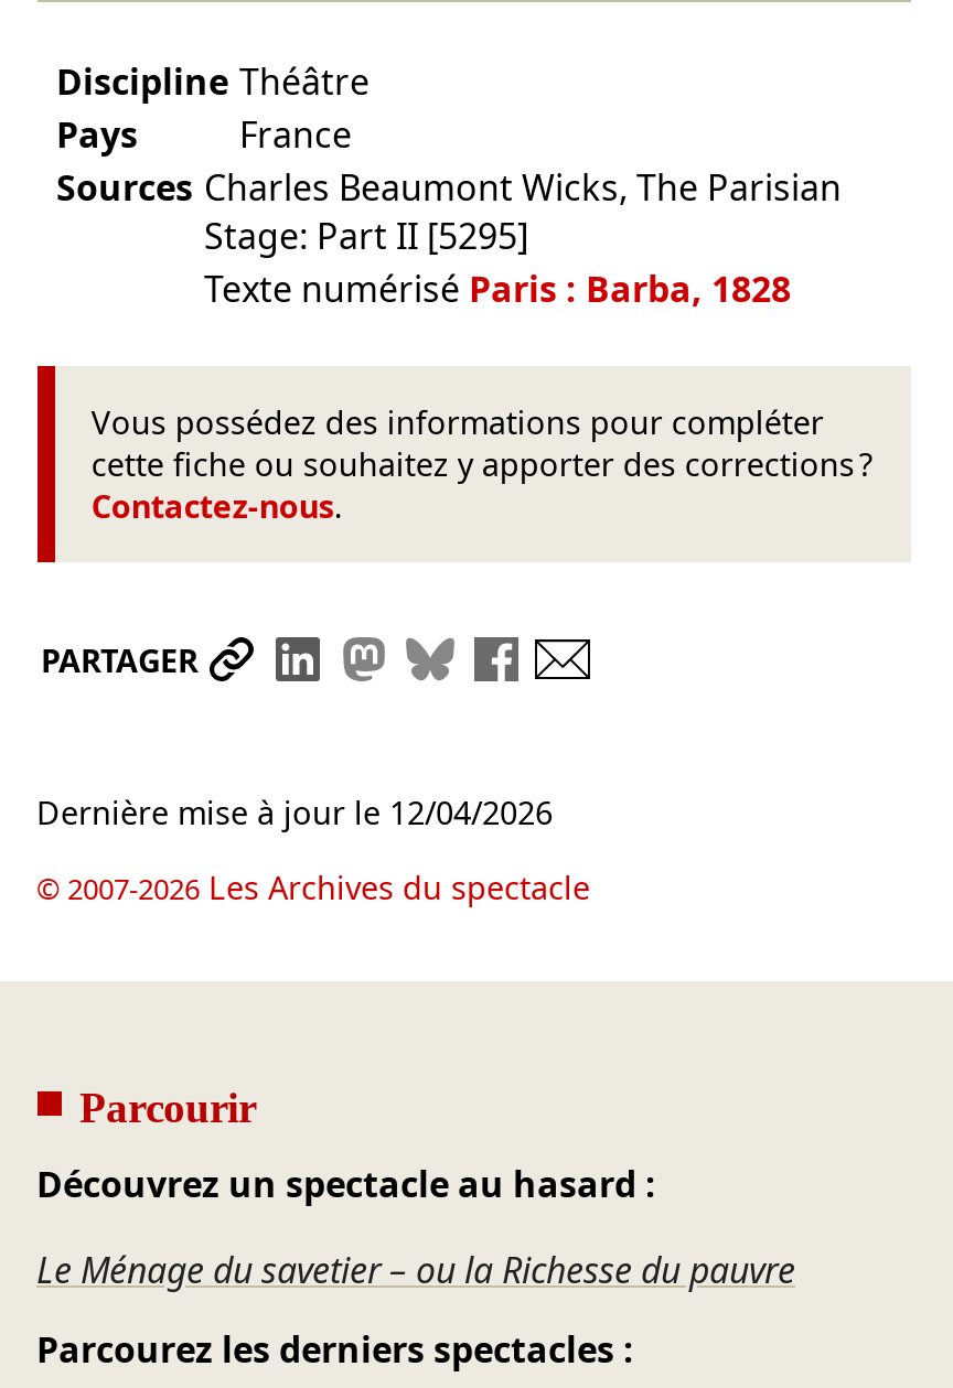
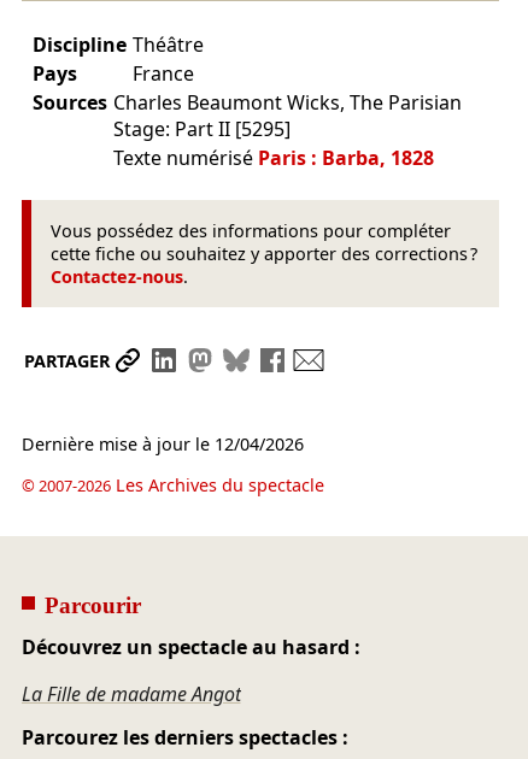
[36,1246,795,1294] Le Ménage du savetier – ou la Richesse du pauvre -> [21,681,240,707] La Fille de madame Angot

